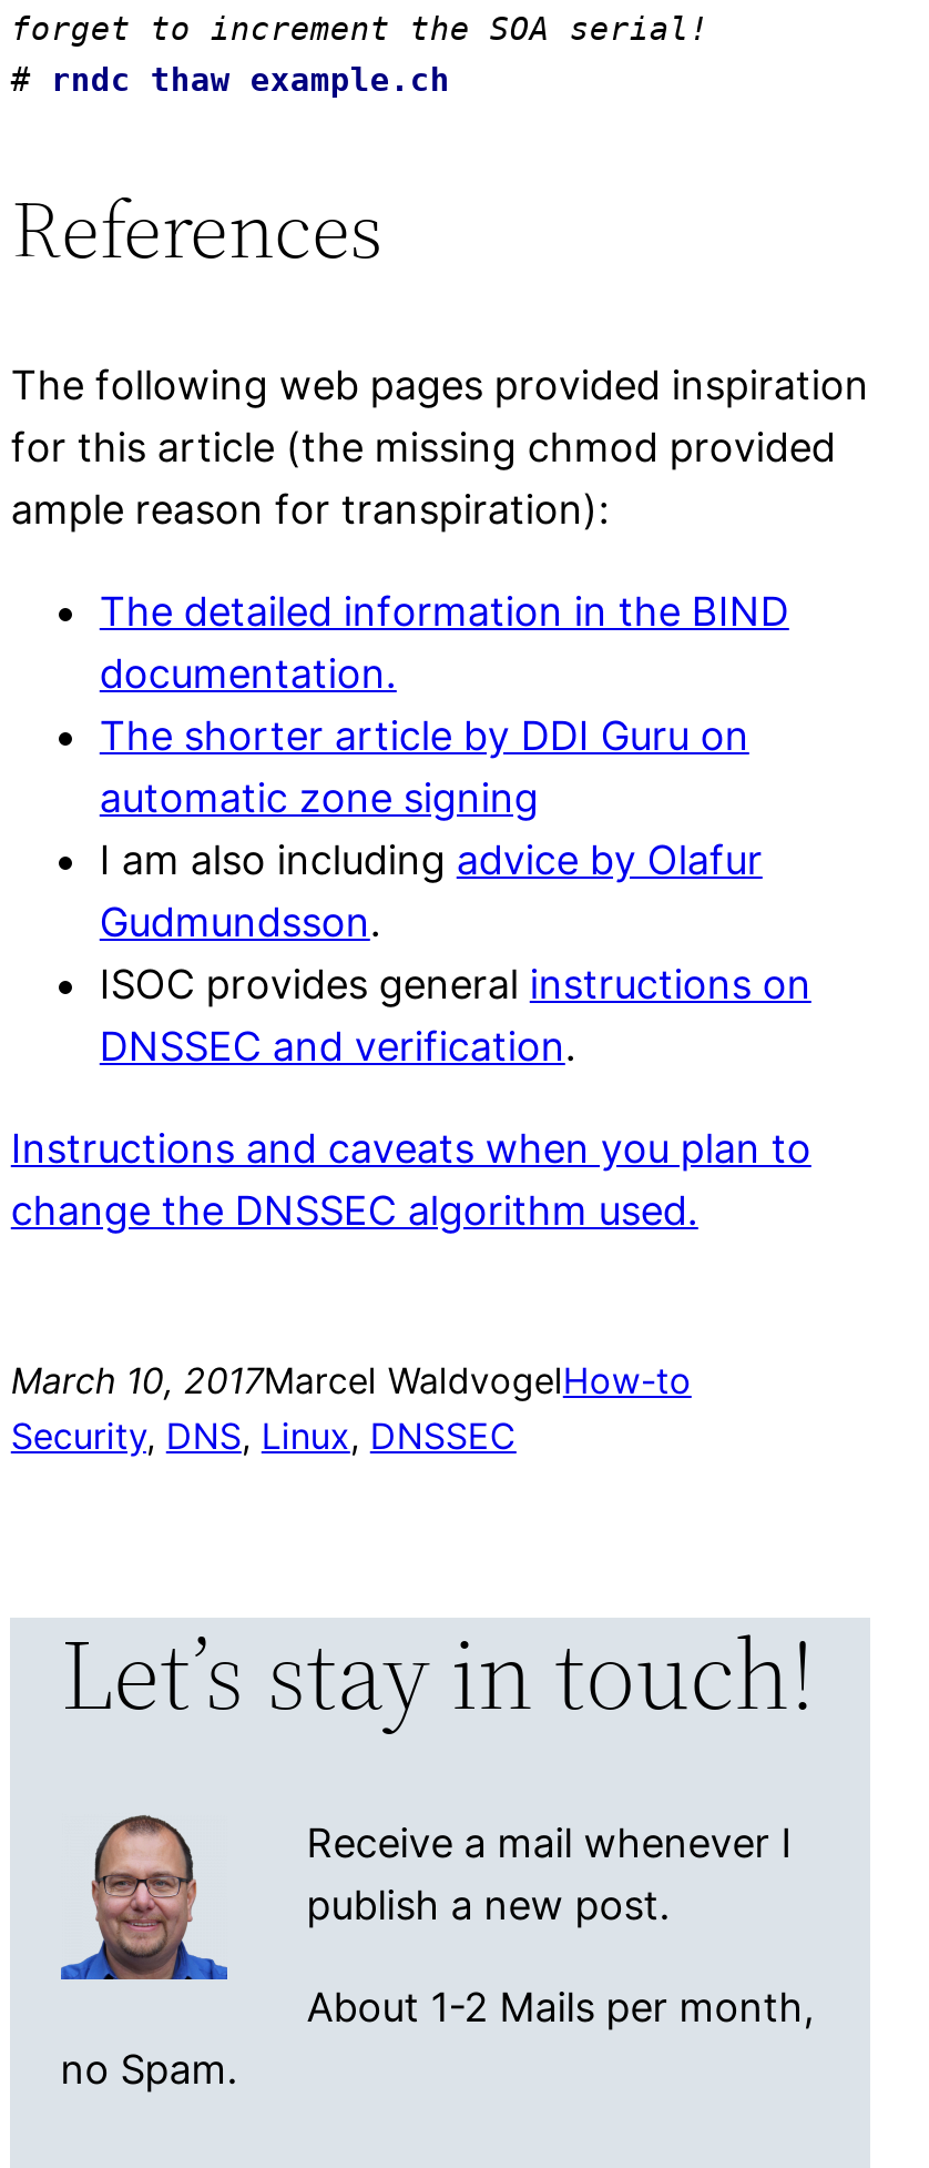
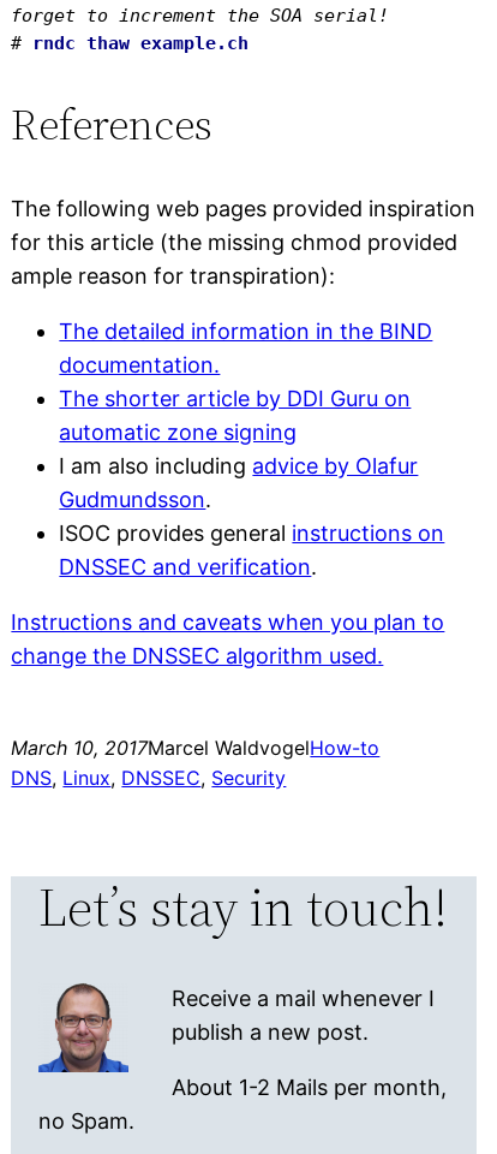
[11,1414,516,1458] Security, DNS, Linux, DNSSEC -> [11,766,286,790] DNS, Linux, DNSSEC, Security

